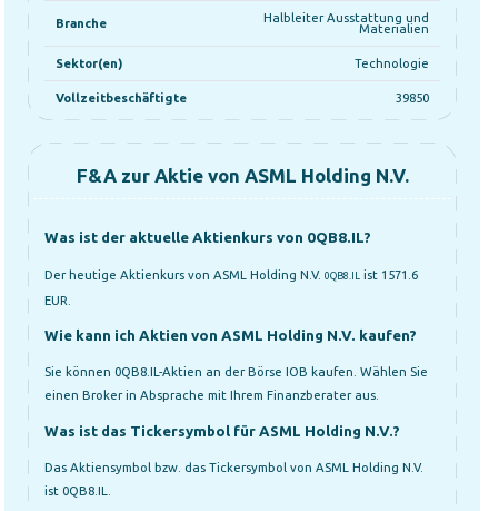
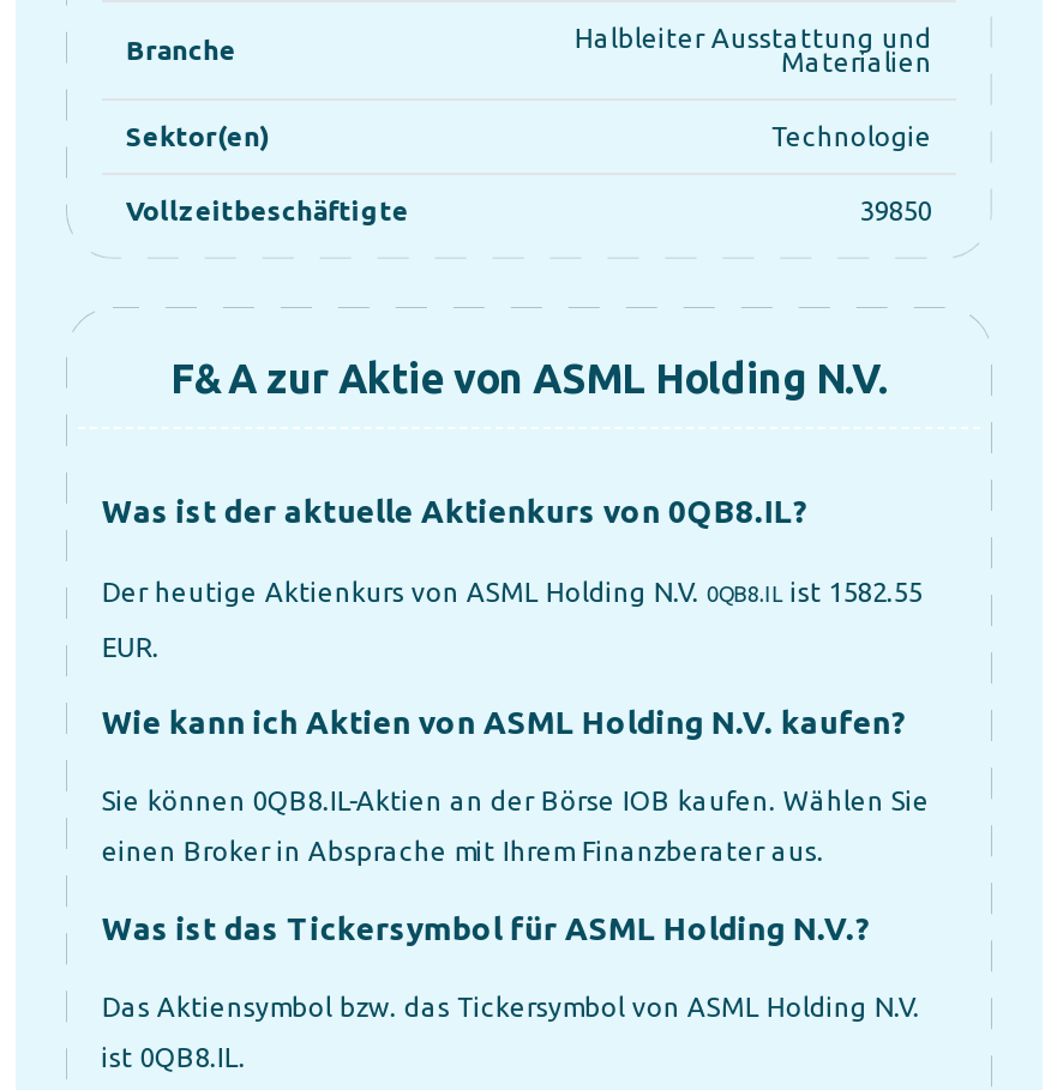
[44,267,418,281] Der heutige Aktienkurs von ASML Holding N.V. 0QB8.IL ist 1571.6 -> [102,575,922,606] Der heutige Aktienkurs von ASML Holding N.V. 0QB8.IL ist 1582.55

